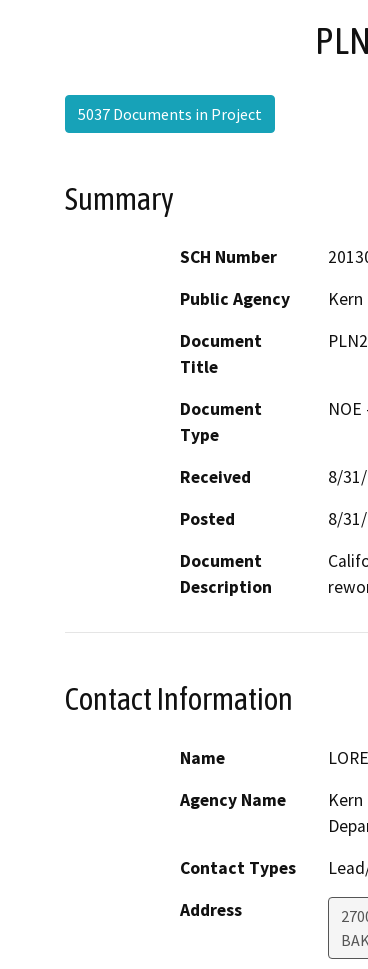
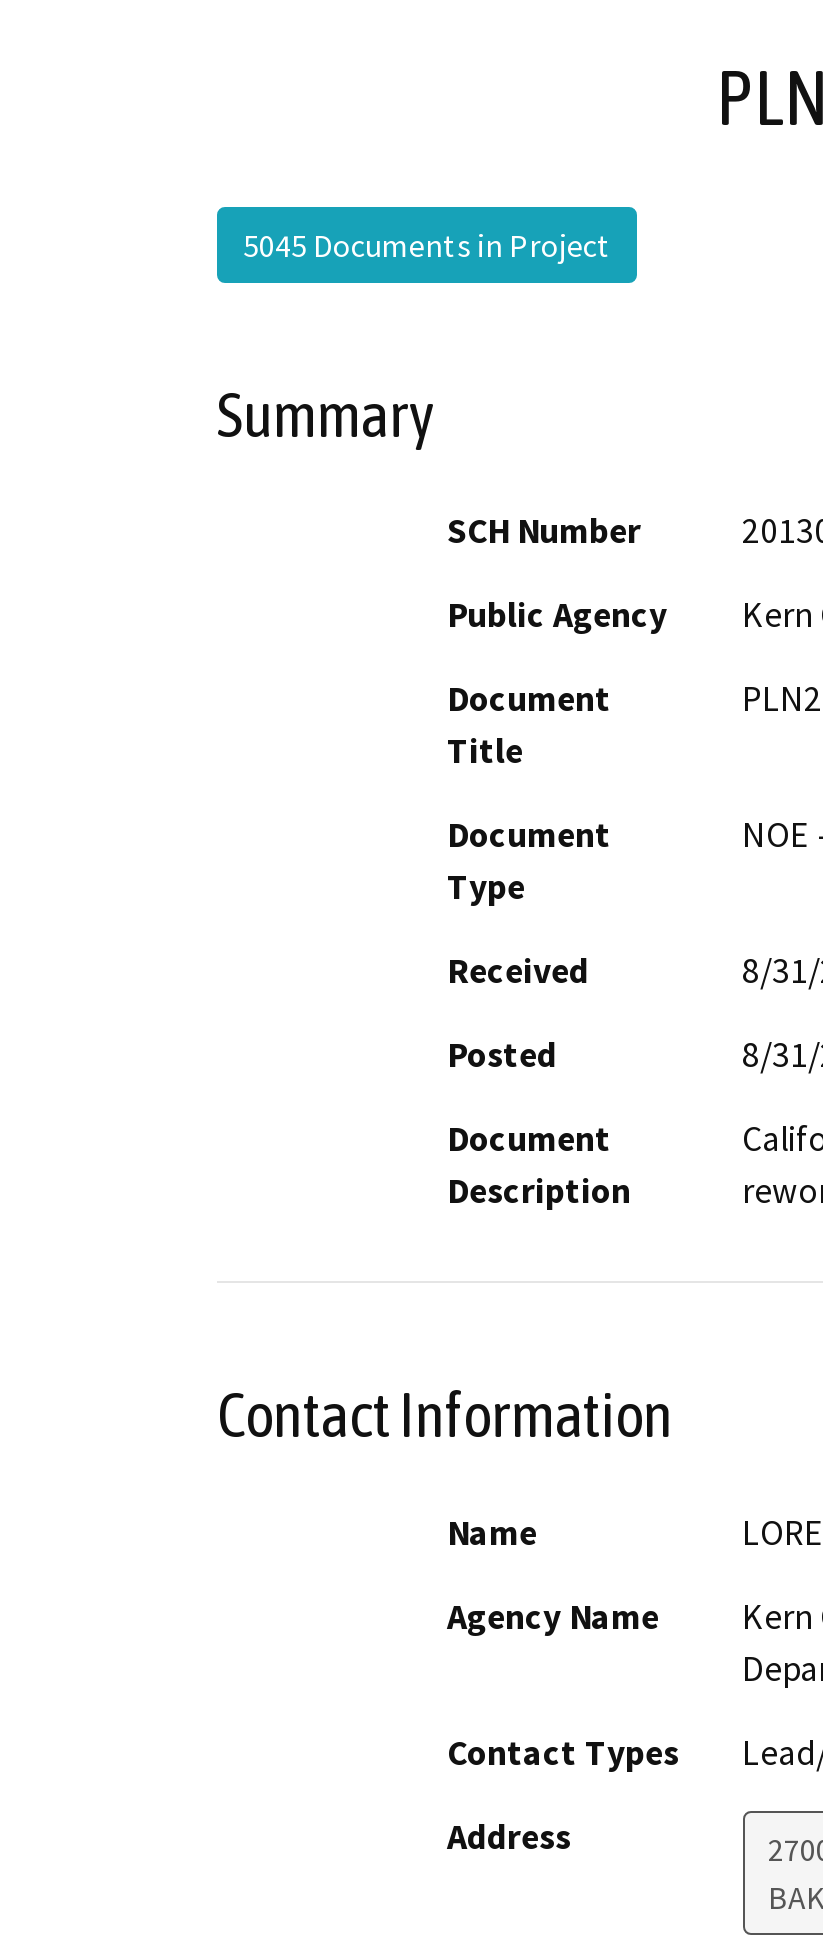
[78,104,262,124] 5037 Documents in Project -> [243,224,611,264] 5045 Documents in Project

